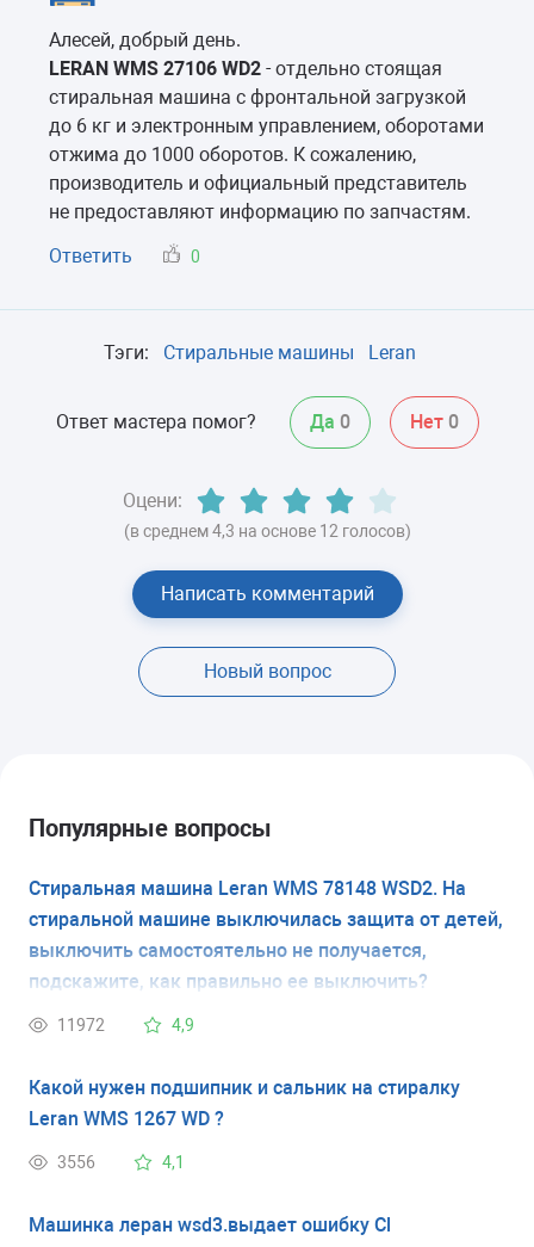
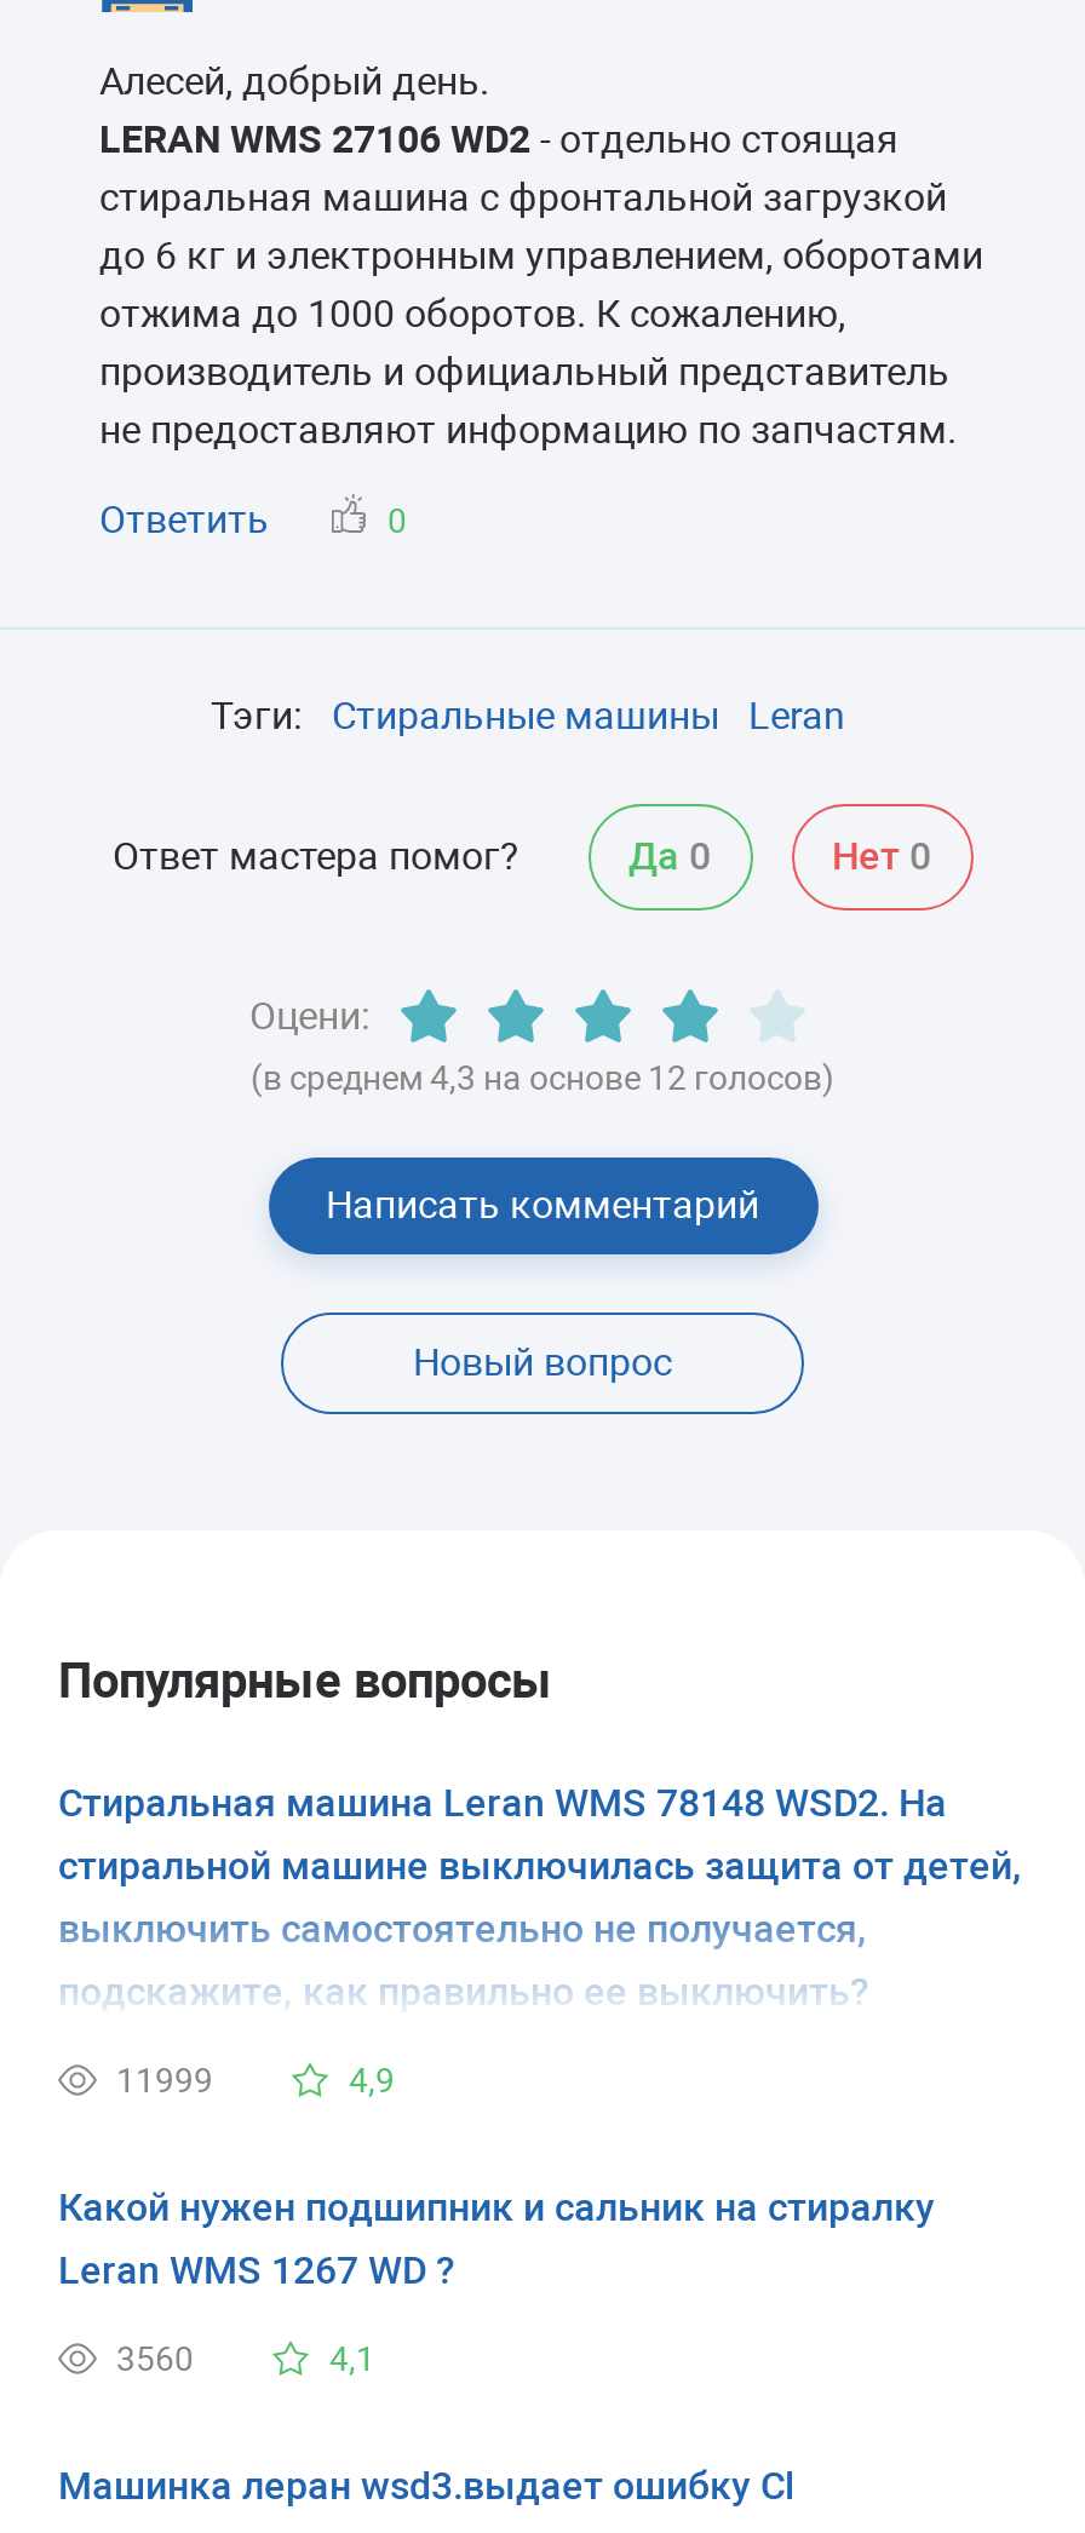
[57,1015,105,1034] 11972 -> [116,2060,213,2098] 11999
[57,1152,95,1171] 3556 -> [116,2338,194,2377] 3560

